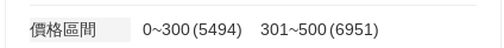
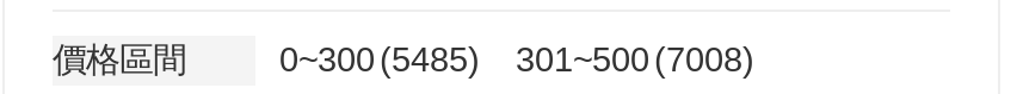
[143,20,242,39] 0~300 (5494) -> [279,40,480,79] 0~300 (5485)
[260,20,379,39] 301~500 (6951) -> [516,40,754,79] 301~500 (7008)

